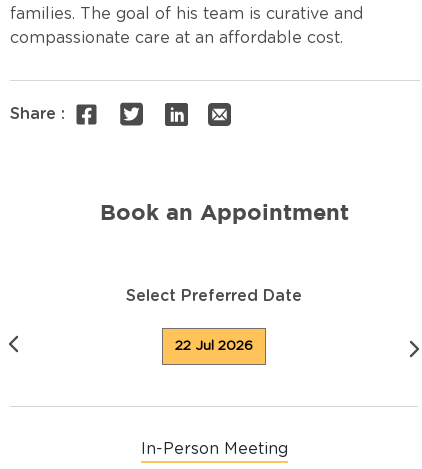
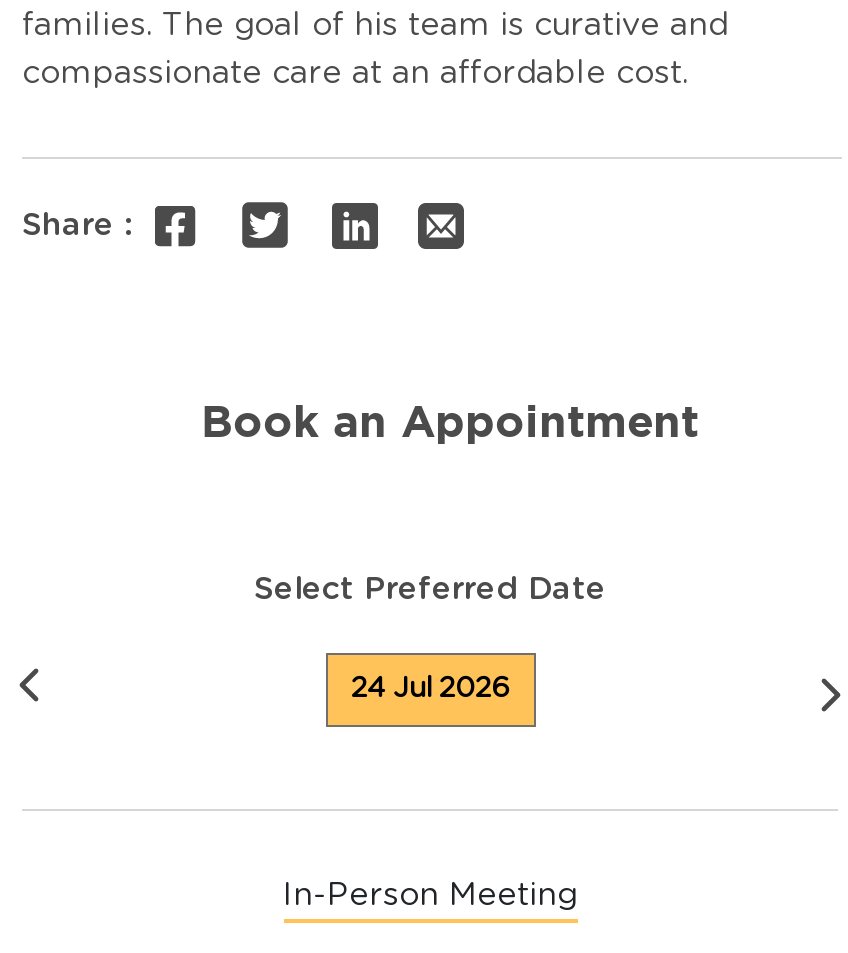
[175,339,253,353] 22 Jul 2026 -> [351,675,509,703] 24 Jul 2026

